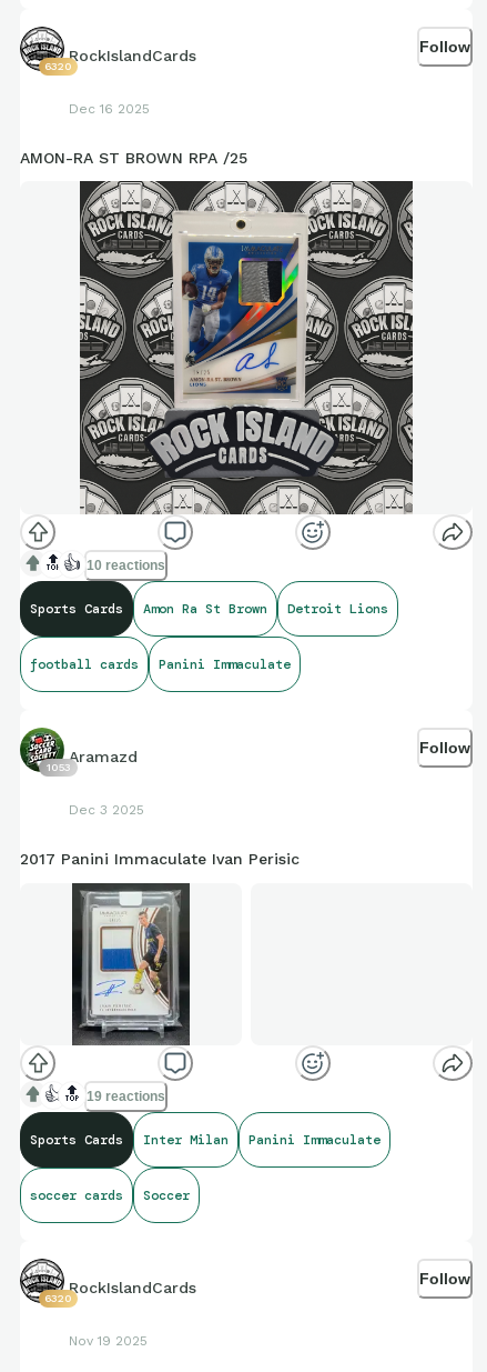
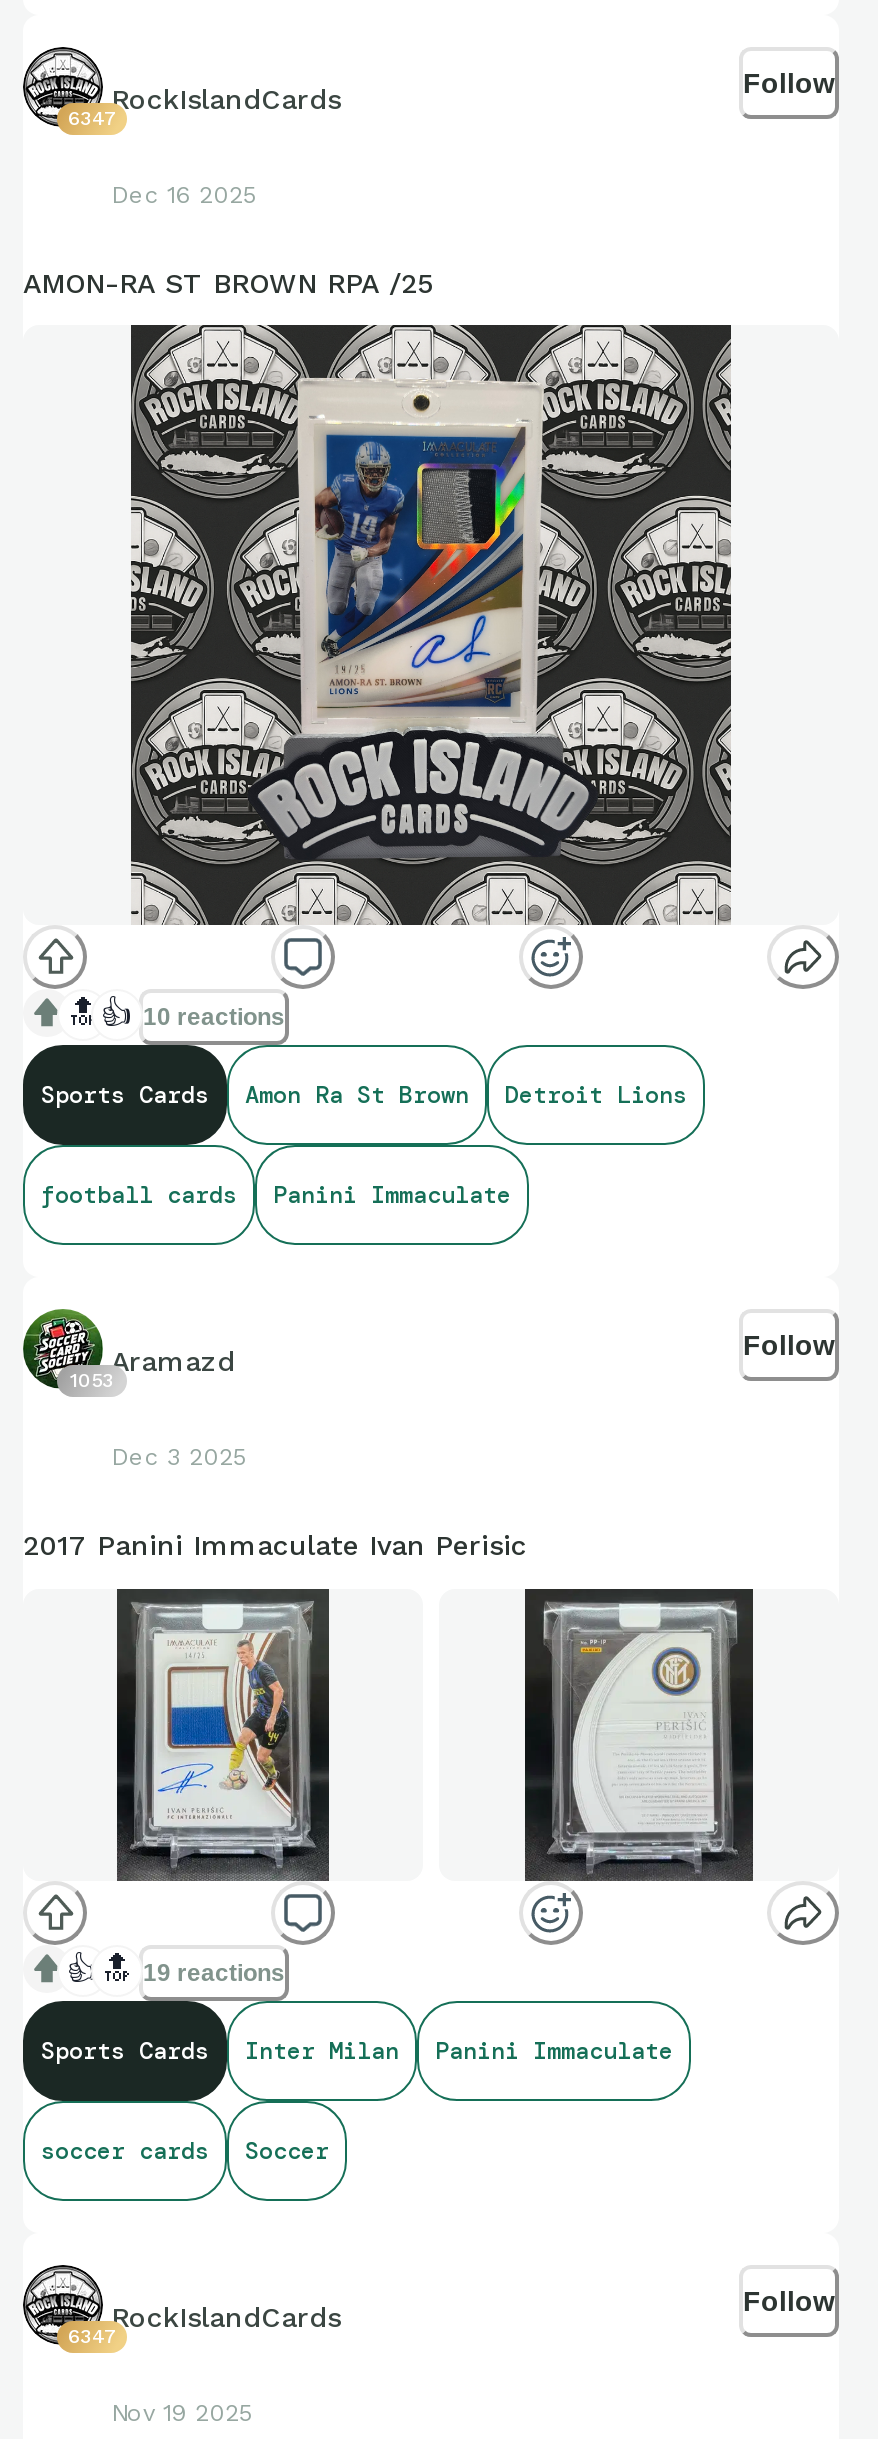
[44,60,72,72] 6320 -> [68,107,116,129] 6347
none -> [523,1587,755,1883] [image]
[44,1292,72,1304] 6320 -> [68,2324,116,2346] 6347

